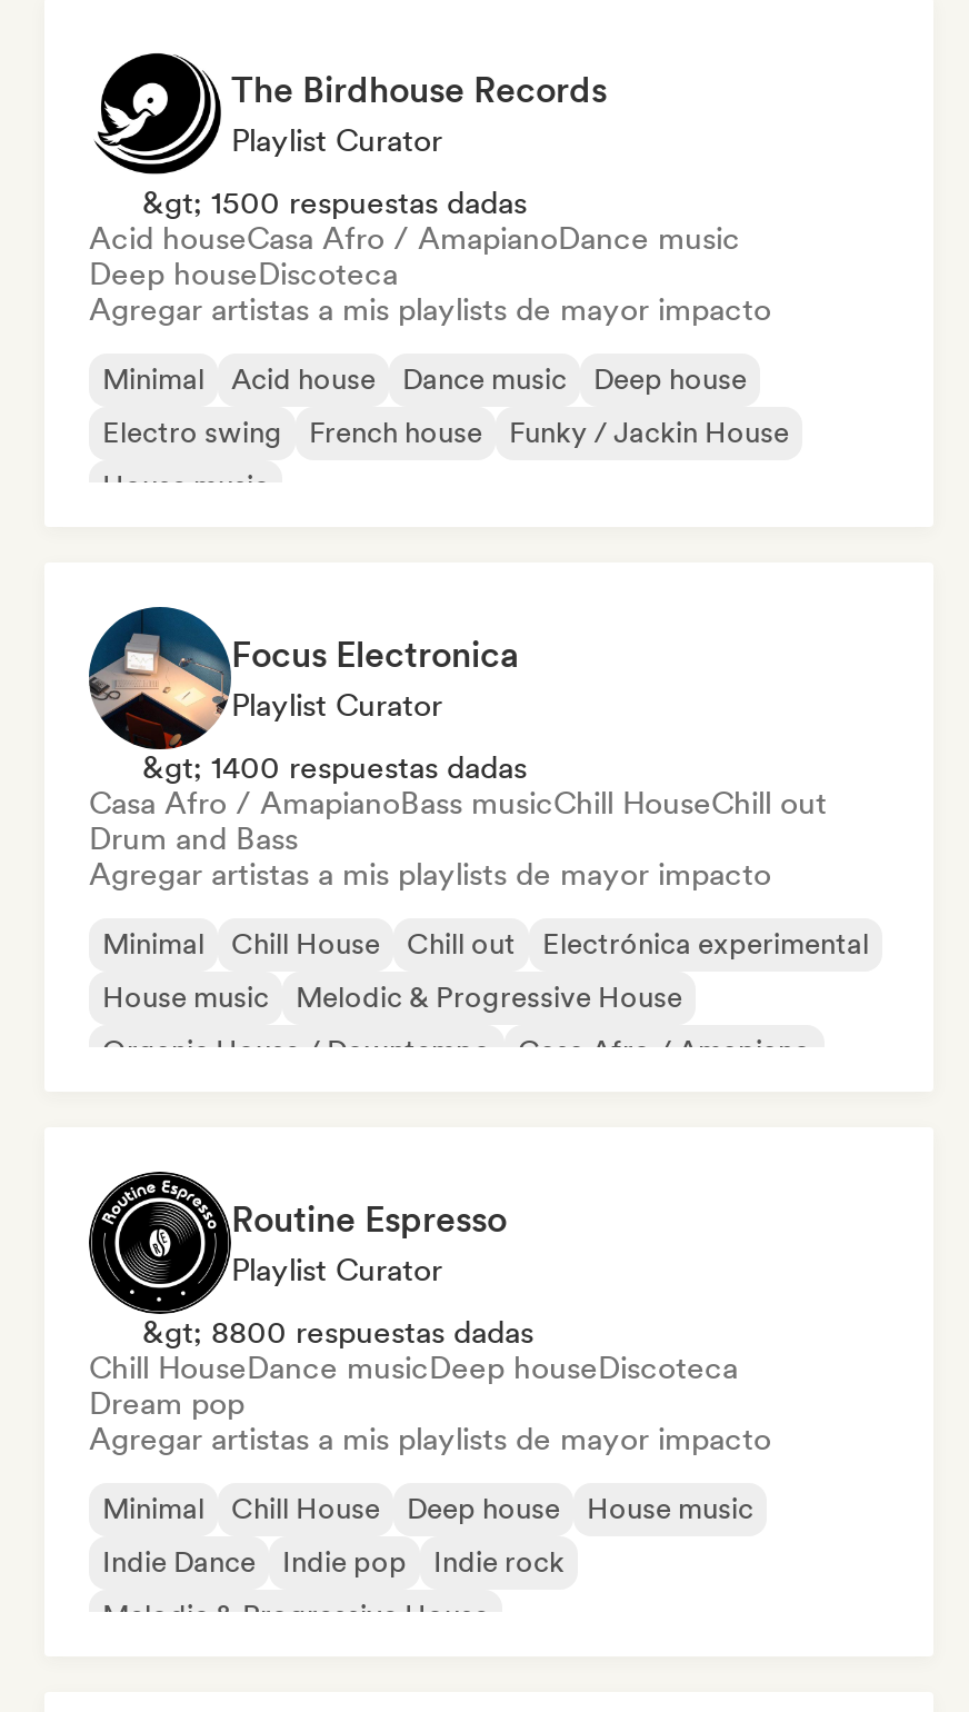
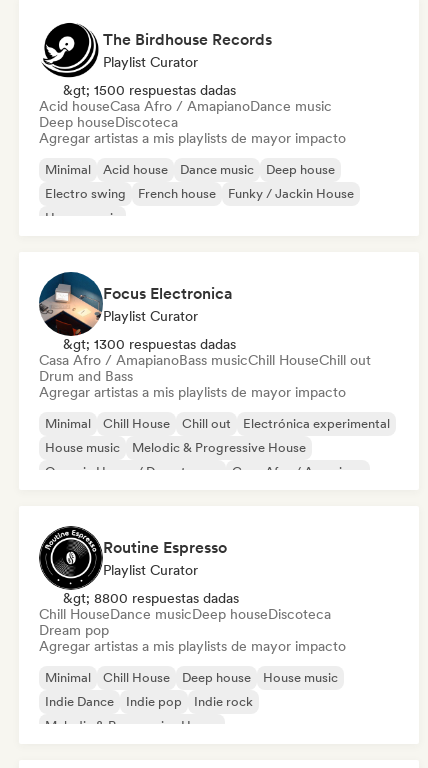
[142,749,527,785] &gt; 1400 respuestas dadas -> [63,336,236,352] &gt; 1300 respuestas dadas

